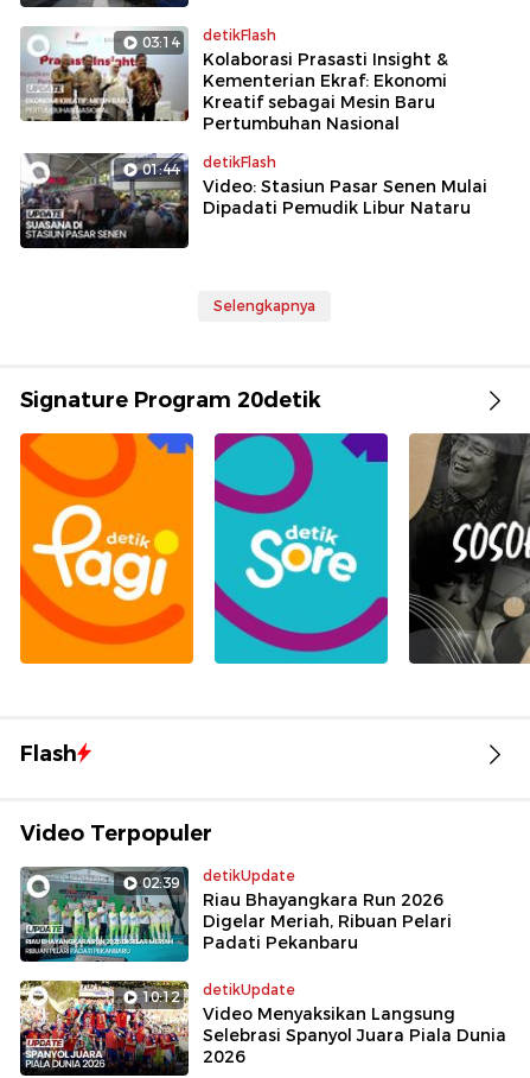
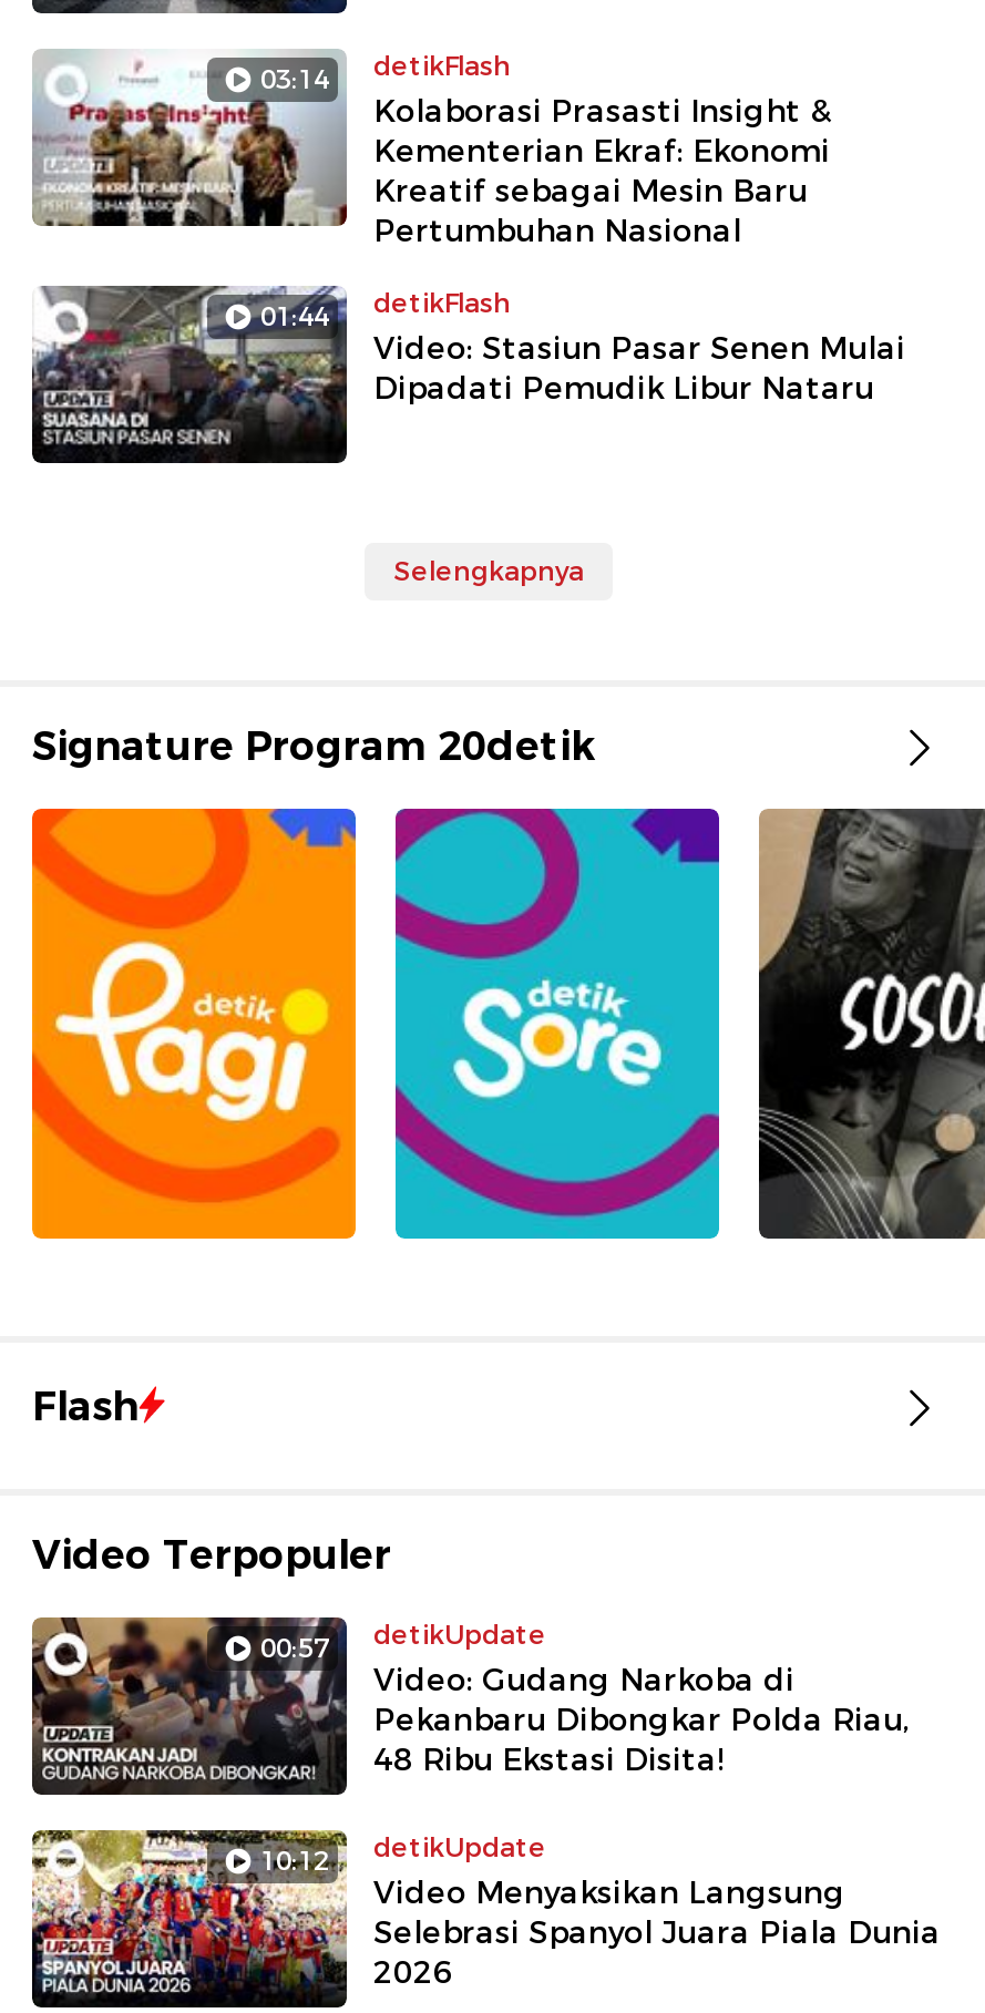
[19,865,295,963] [image] | 02:39 detikUpdate -> [32,1615,546,1797] [image] | 00:57 detikUpdate
[203,889,452,954] Riau Bhayangkara Run 2026 | Digelar Meriah, Ribuan Pelari | Padati Pekanbaru -> [373,1660,910,1780] Video: Gudang Narkoba di | Pekanbaru Dibongkar Polda Riau, | 48 Ribu Ekstasi Disita!

